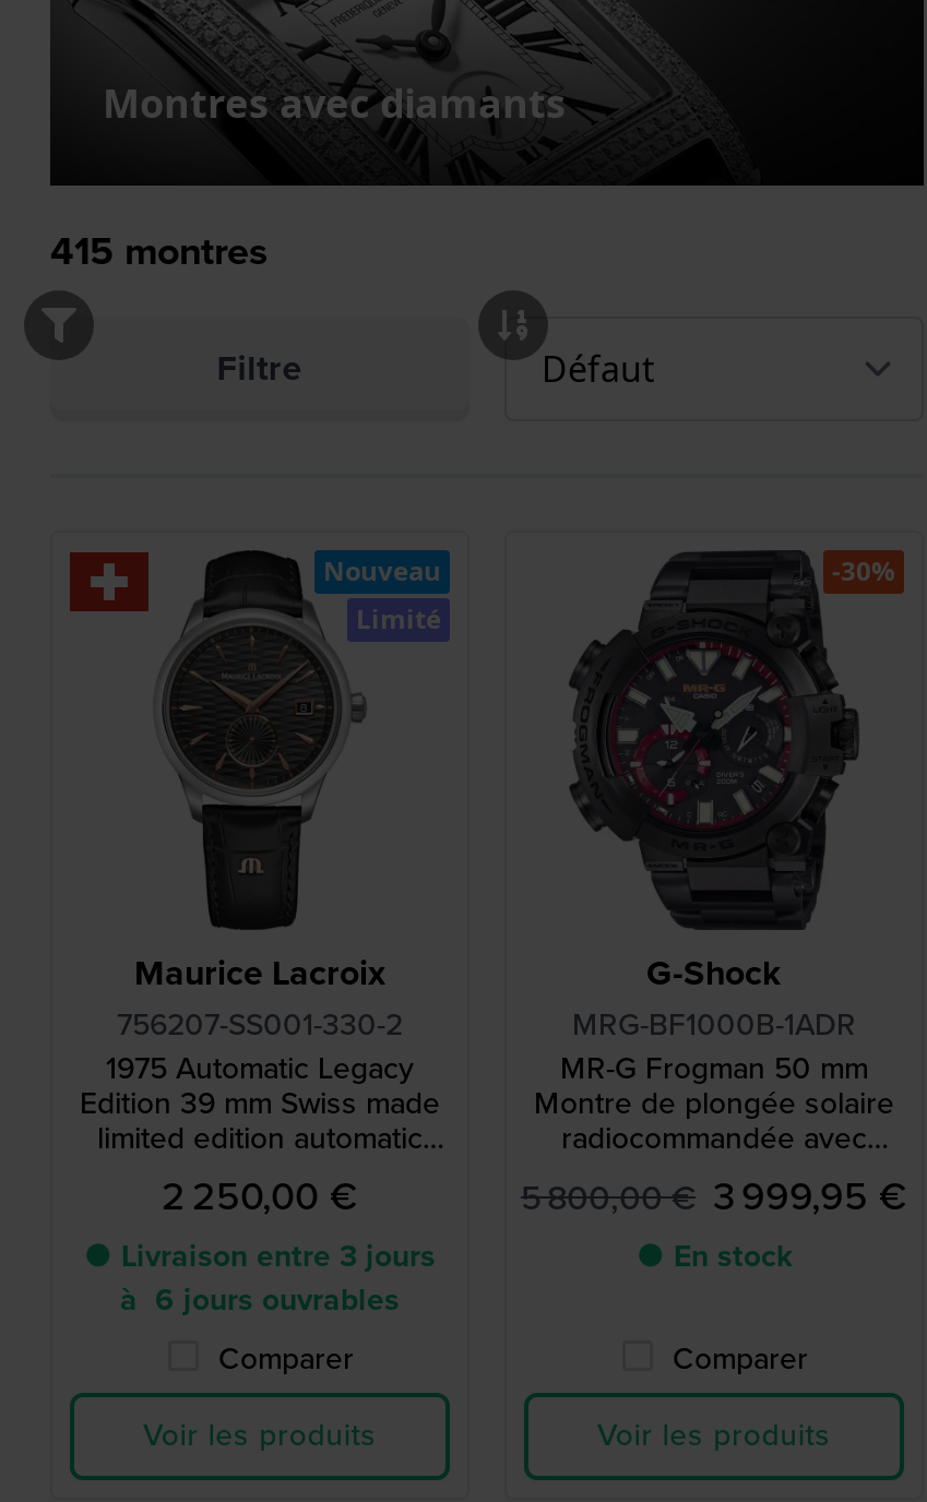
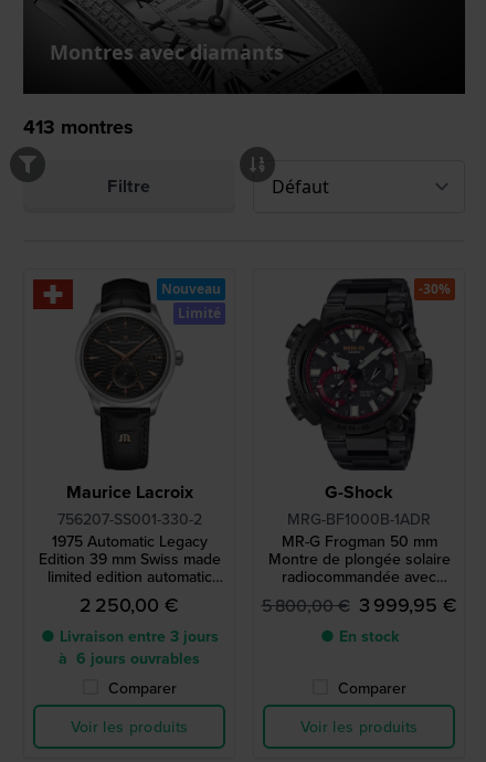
[50,222,269,279] 415 montres -> [23,113,134,141] 413 montres

